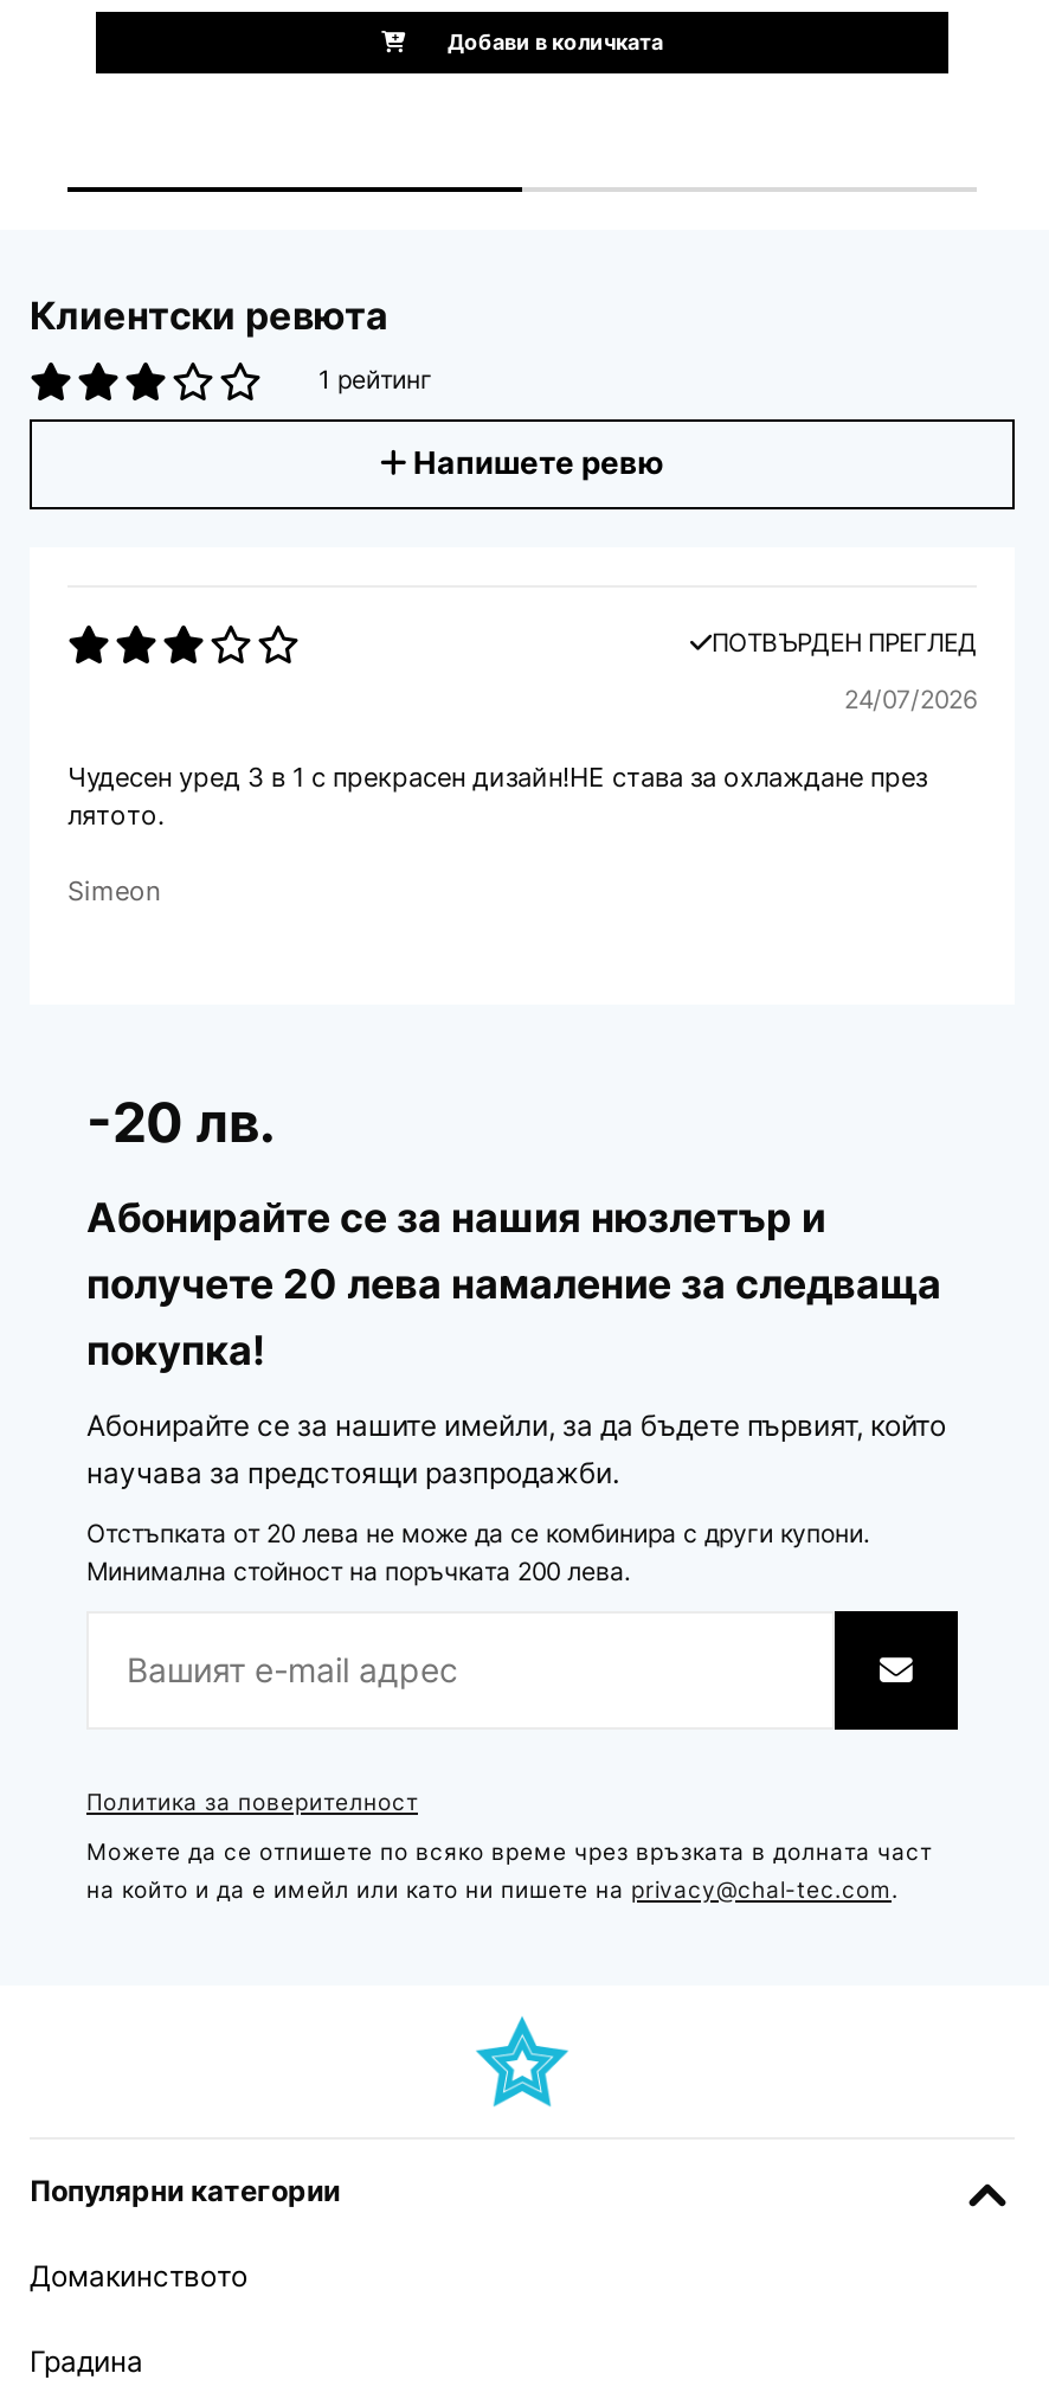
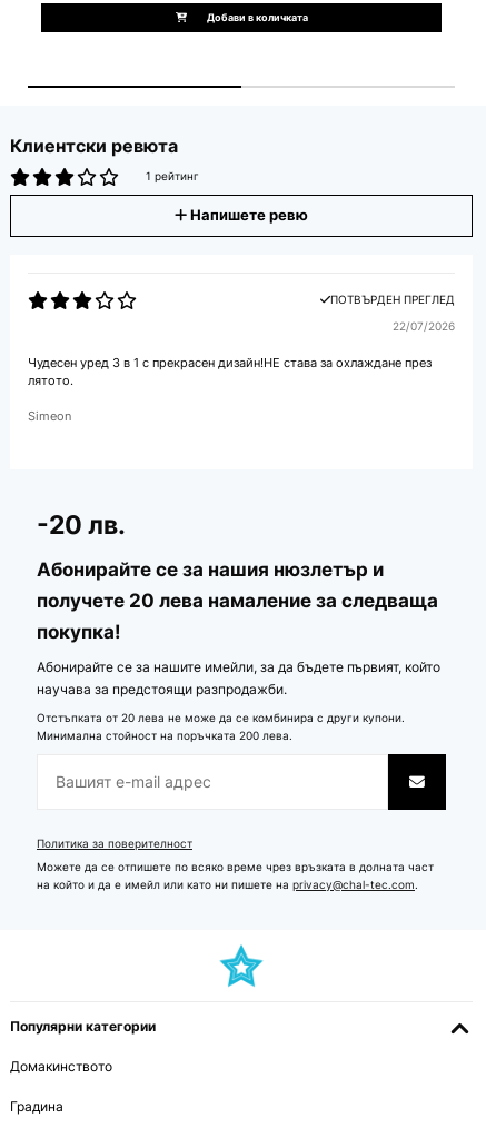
[844,685,977,716] 24/07/2026 -> [393,319,455,334] 22/07/2026

